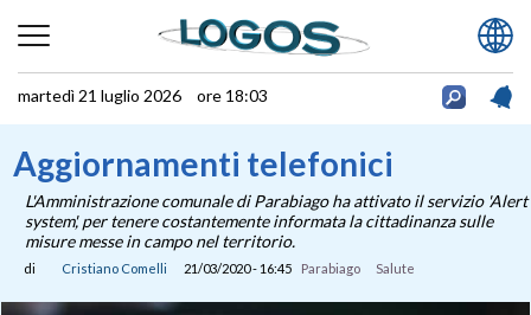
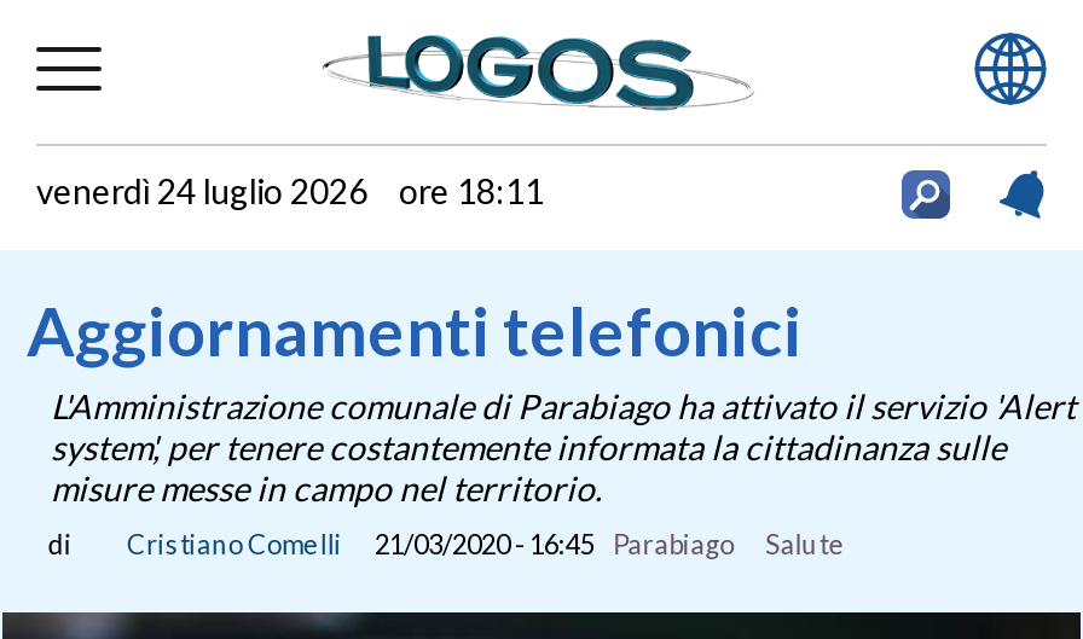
[18,85,268,105] martedì 21 luglio 2026 ore 18:03 -> [36,169,544,210] venerdì 24 luglio 2026 ore 18:11

